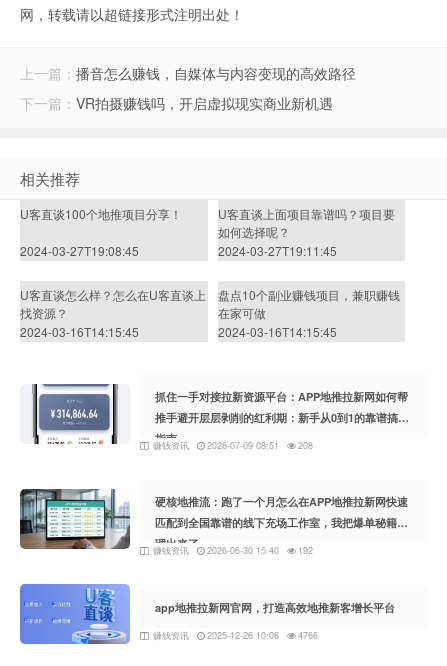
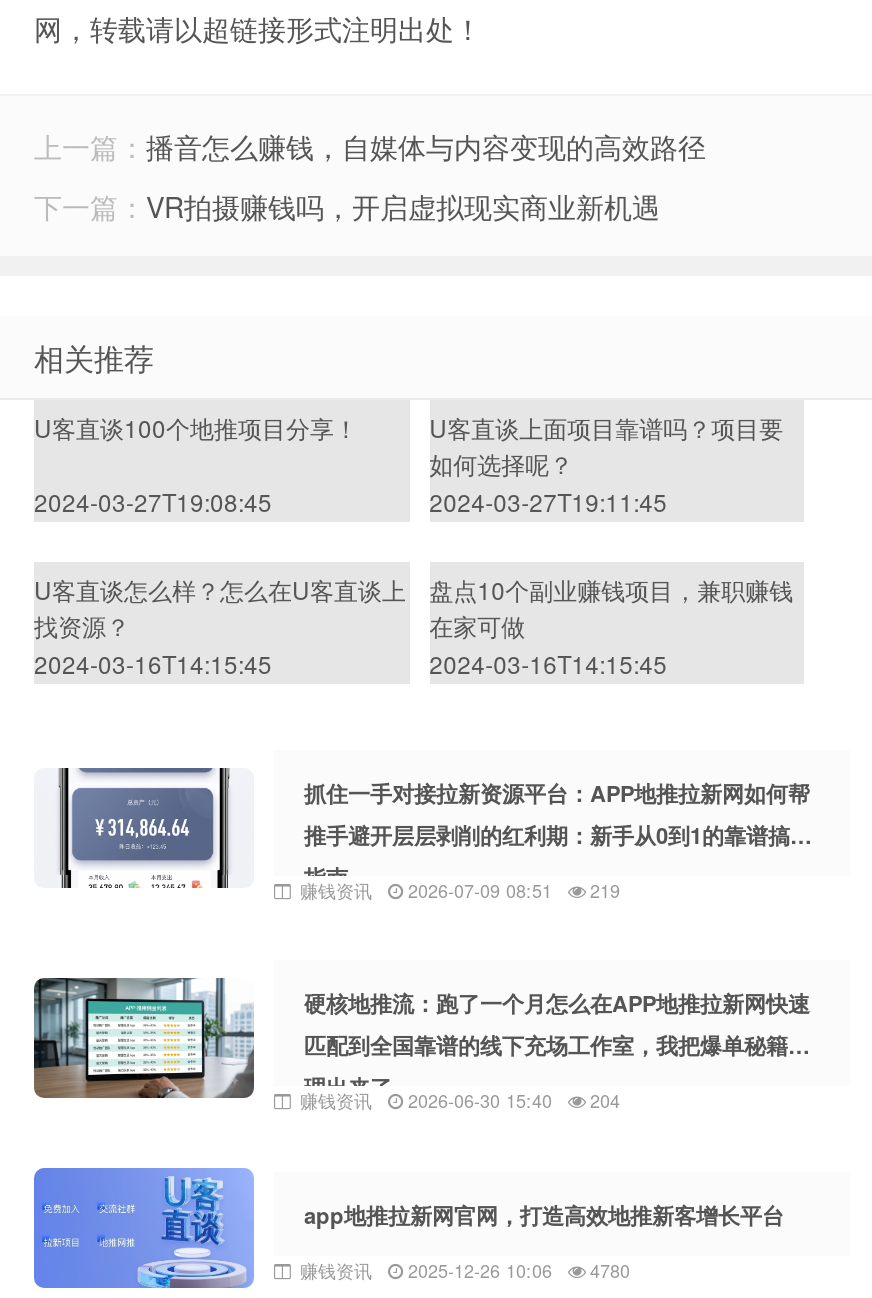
[298,439,313,452] 208 -> [590,878,620,904] 219
[298,544,313,557] 192 -> [590,1088,620,1114] 204
[153,628,318,641] 赚钱资讯 2025-12-26 10:06 4766 -> [300,1257,630,1283] 赚钱资讯 2025-12-26 10:06 4780

